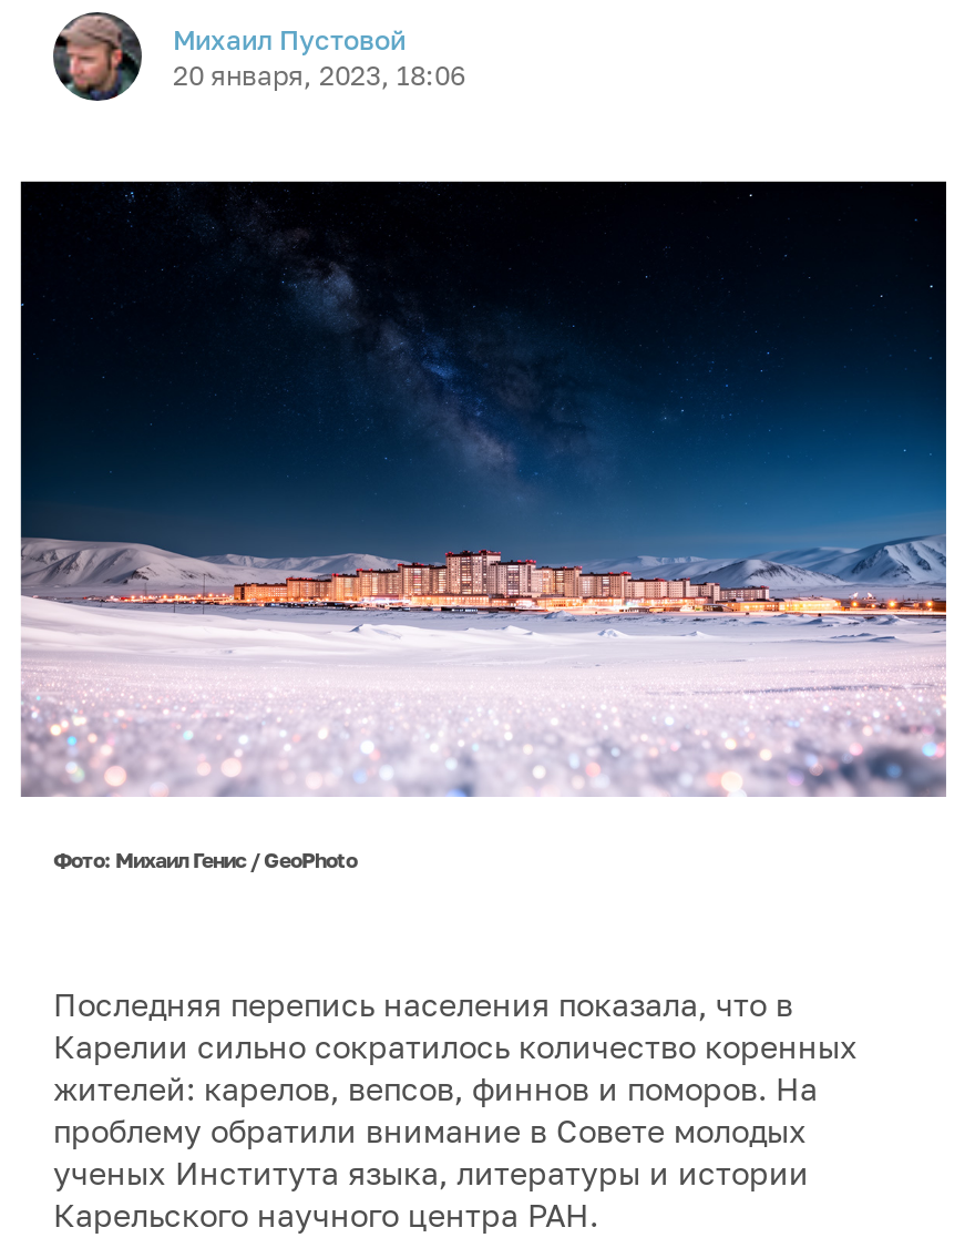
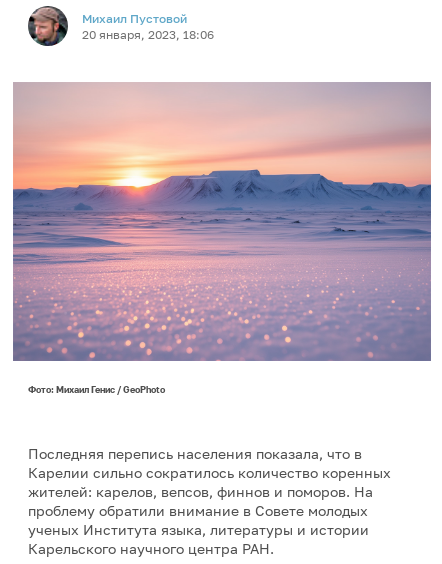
[18,181,948,799] [image] -> [12,81,432,362] [image]

